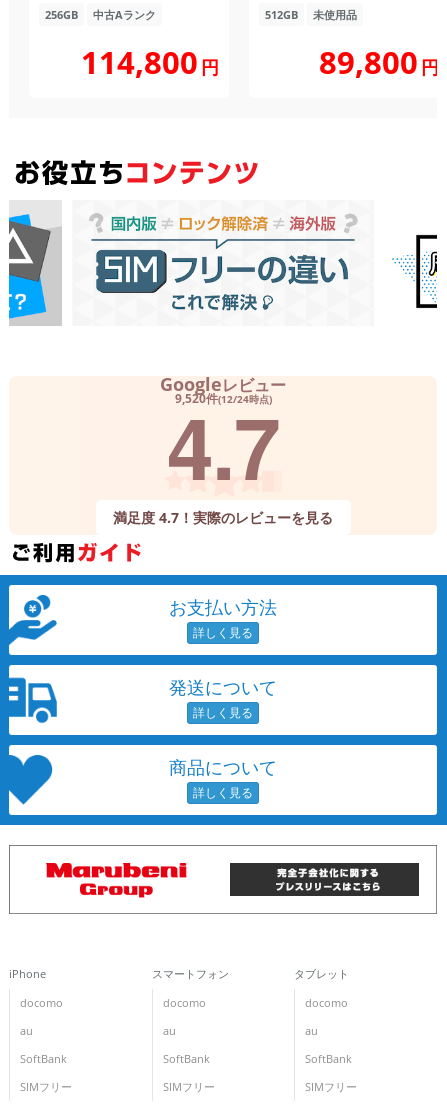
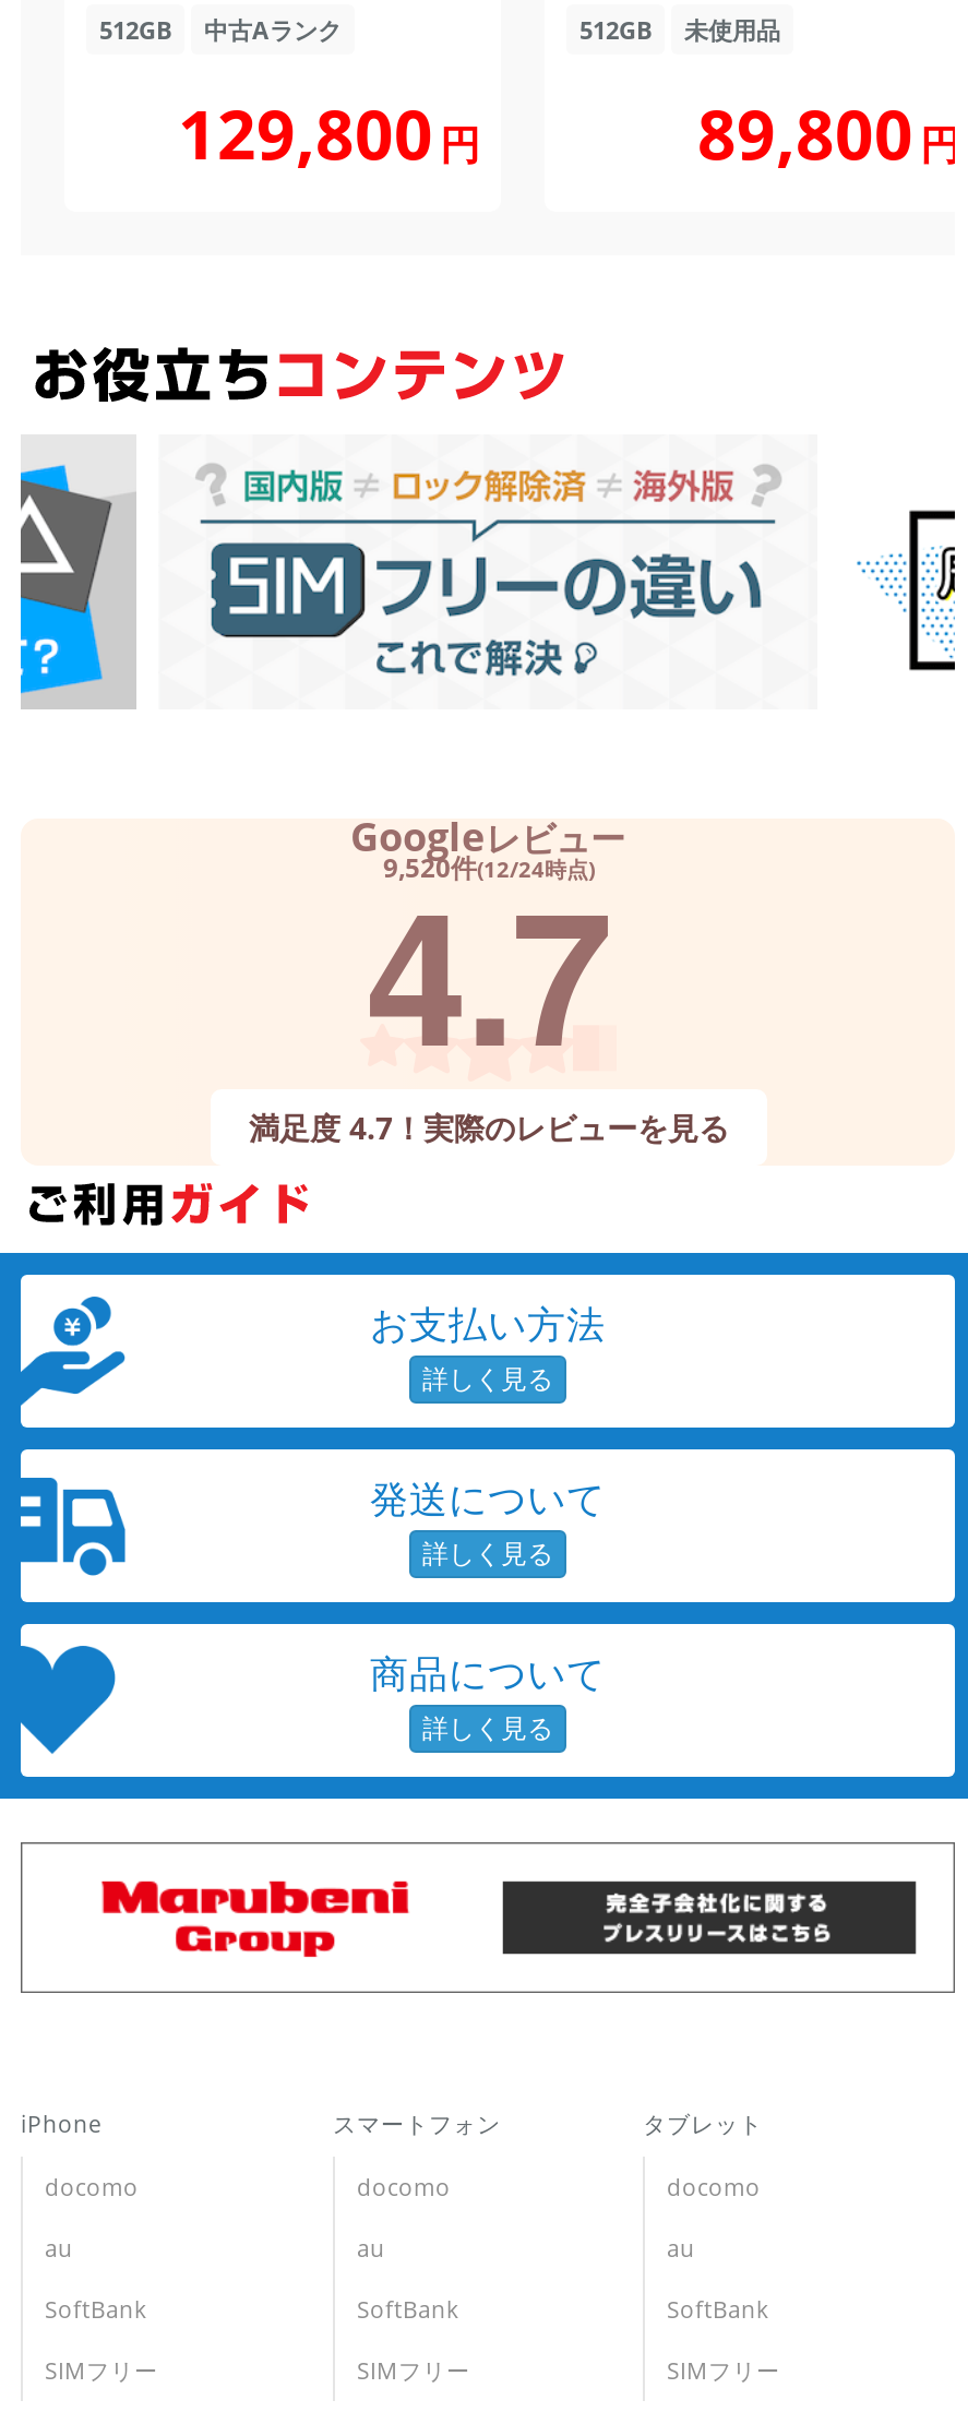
[45,7,156,22] 256GB 中古Aランク -> [99,13,342,46] 512GB 中古Aランク
[81,41,219,83] 114,800 円 -> [178,87,479,179] 129,800 円

